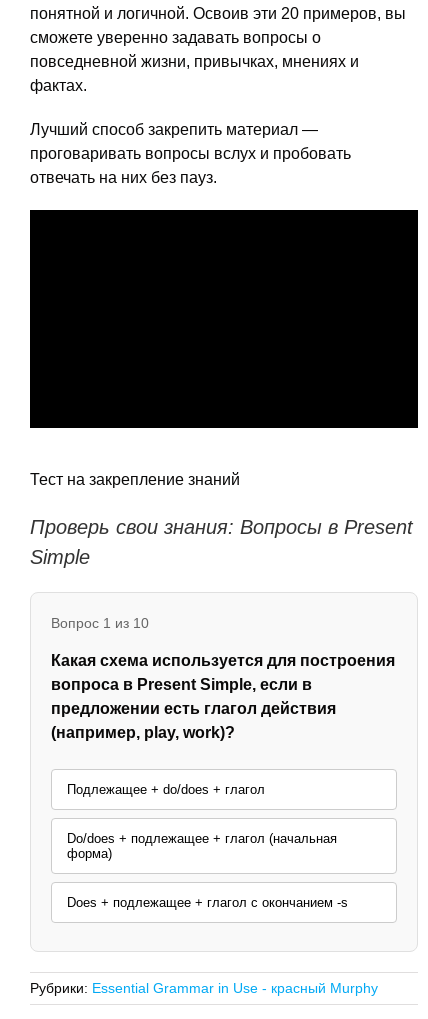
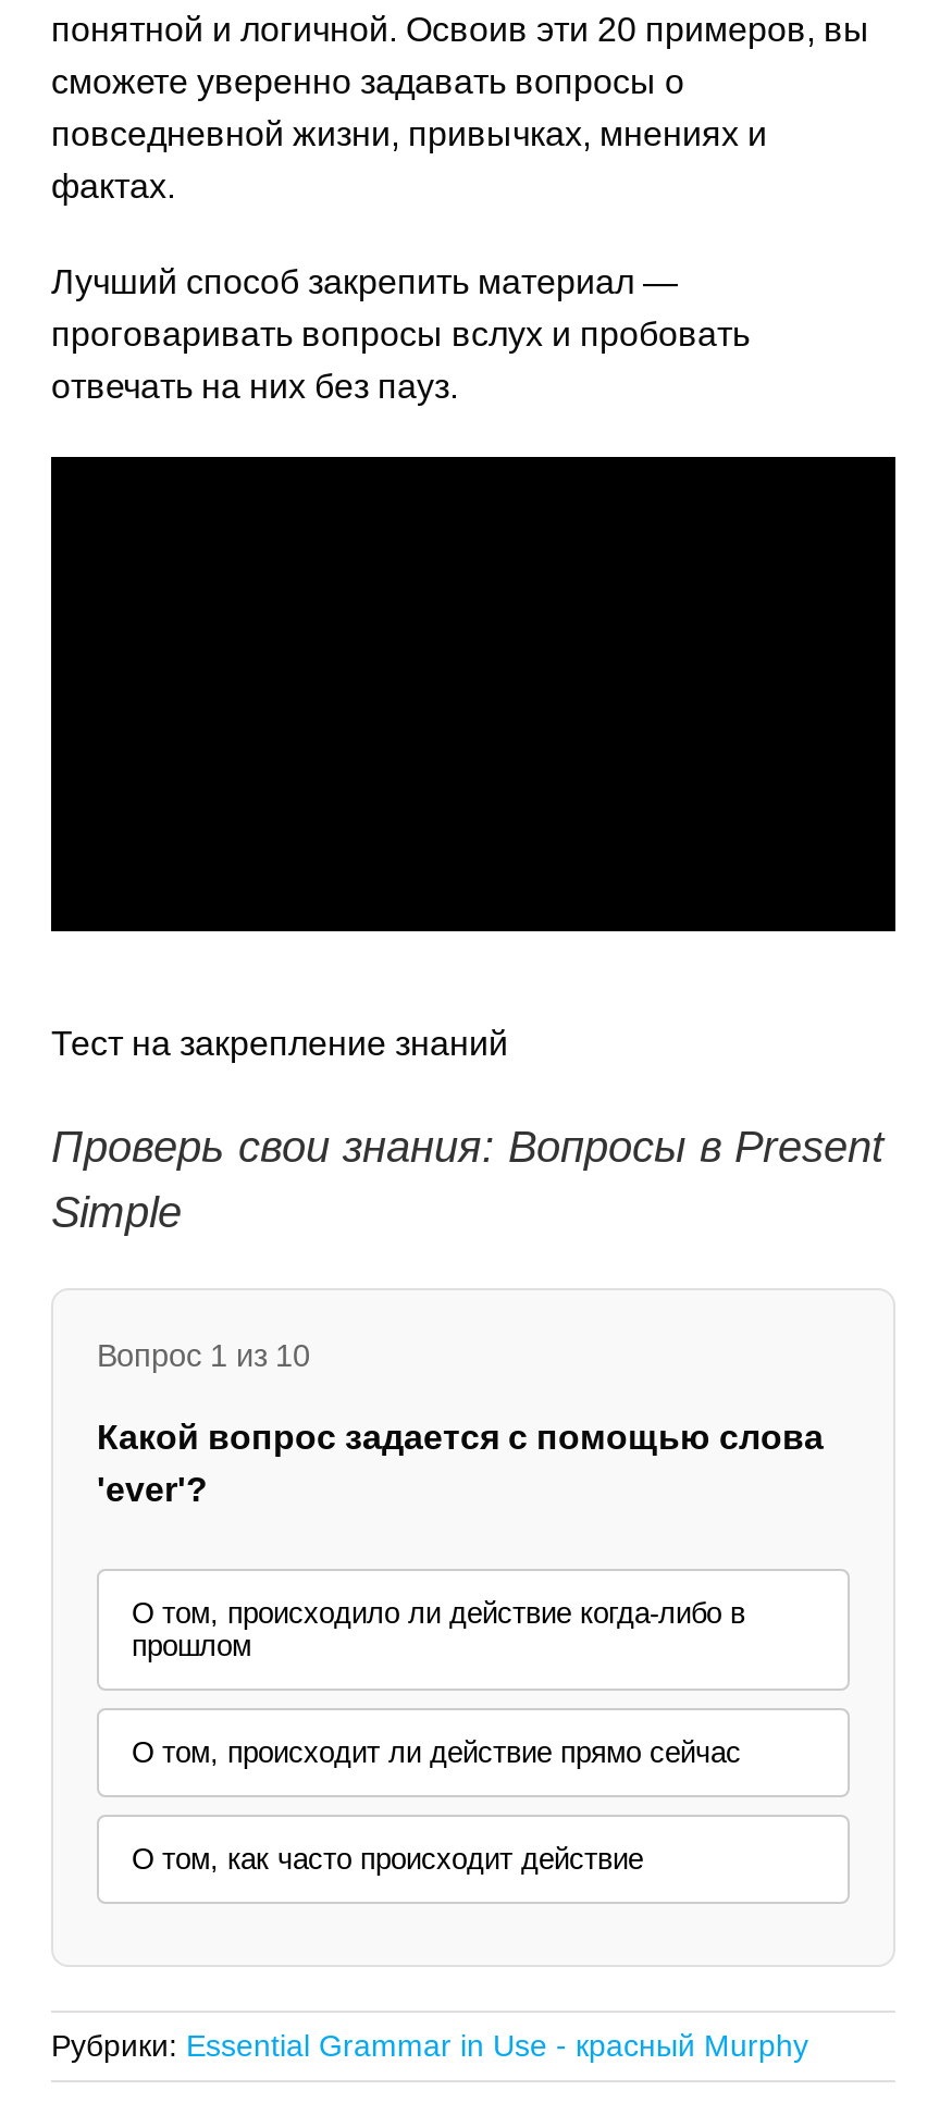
[51,652,395,741] Какая схема используется для построения | вопроса в Present Simple, если в | предложении есть глагол действия | (например, play, work)? -> [97,1419,824,1508] Какой вопрос задается с помощью слова | 'ever'?
[67,782,265,797] Подлежащее + do/does + глагол -> [132,1597,745,1662] О том, происходило ли действие когда-либо в | прошлом
[67,831,337,861] Do/does + подлежащее + глагол (начальная | форма) -> [132,1736,741,1769] О том, происходит ли действие прямо сейчас
[67,895,348,910] Does + подлежащее + глагол с окончанием -s -> [132,1843,643,1876] О том, как часто происходит действие

